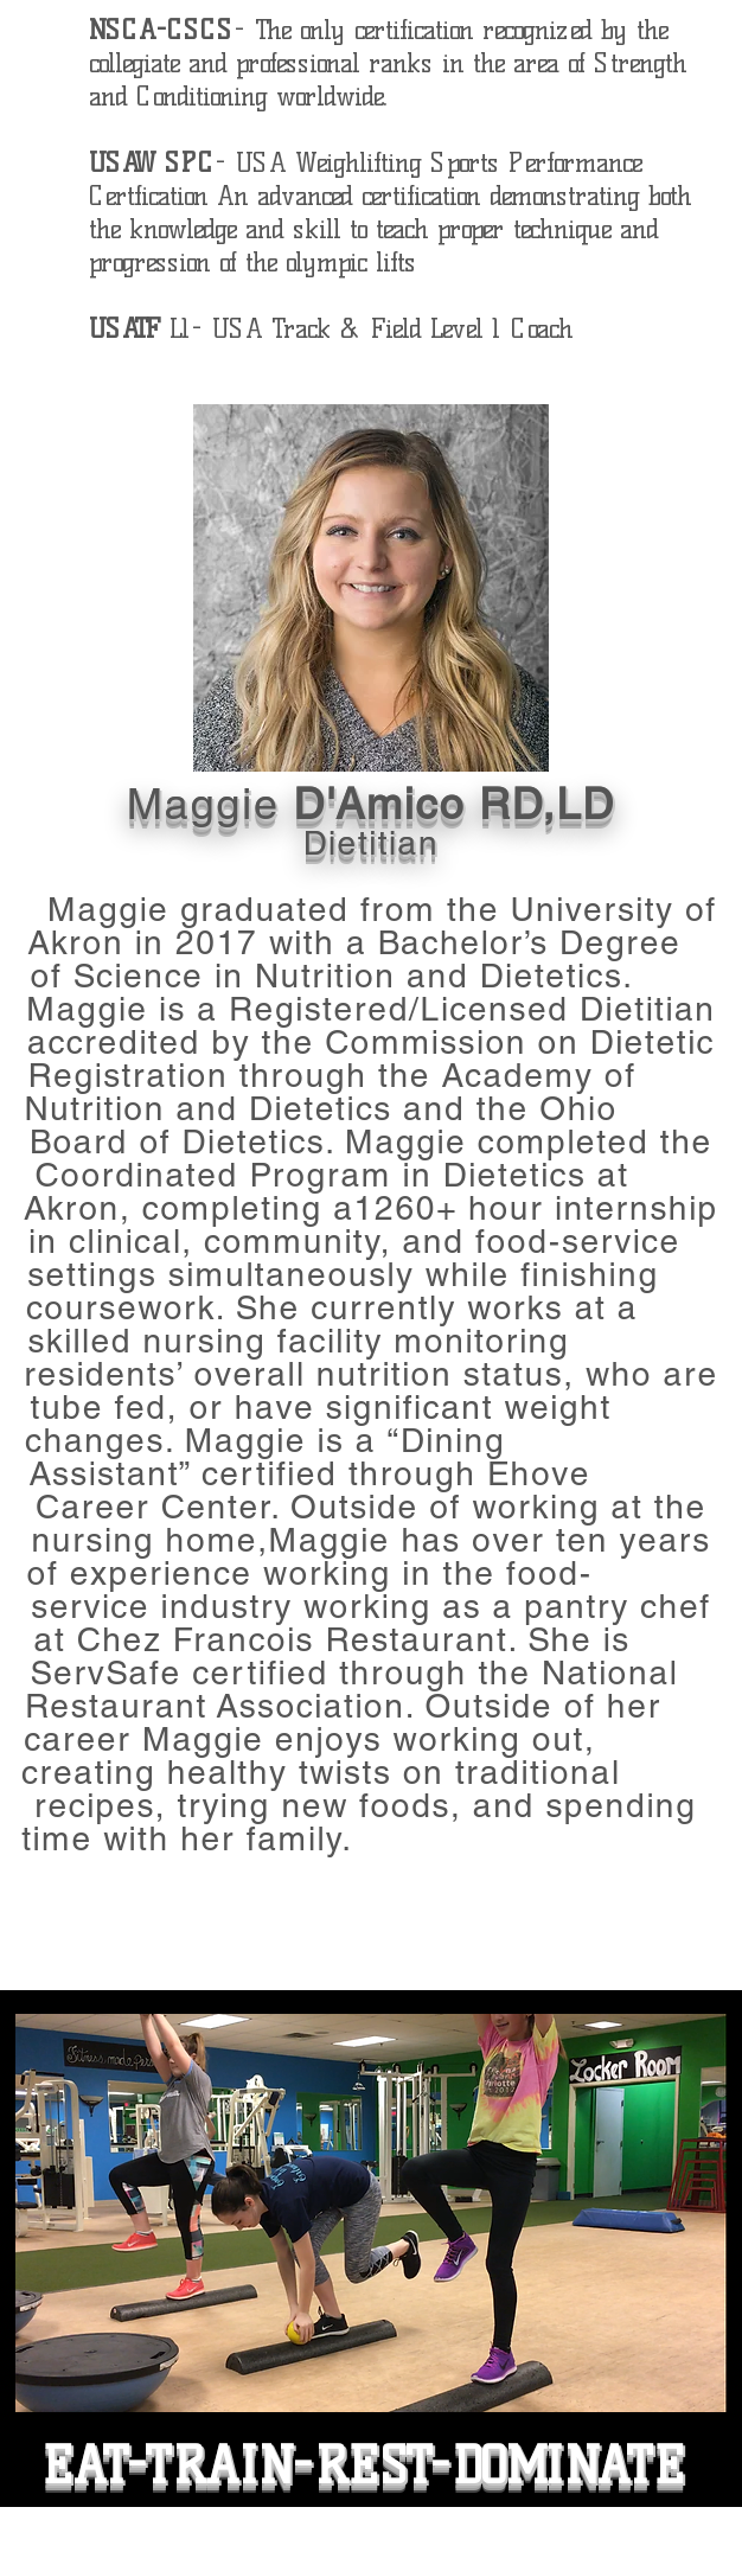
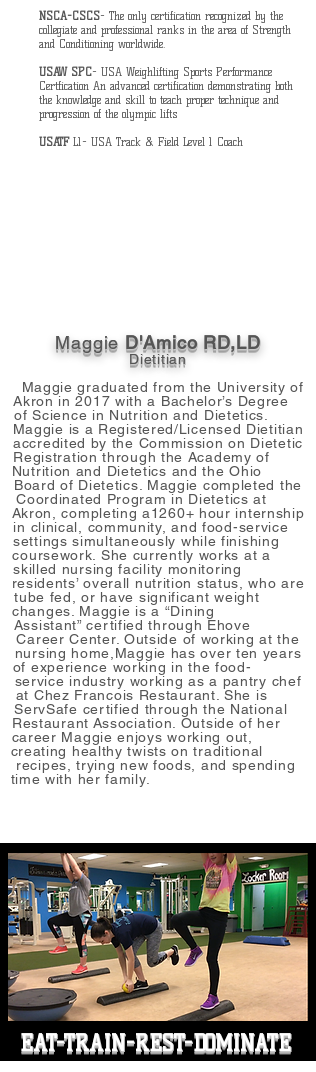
[191,402,551,774] [image] -> none

